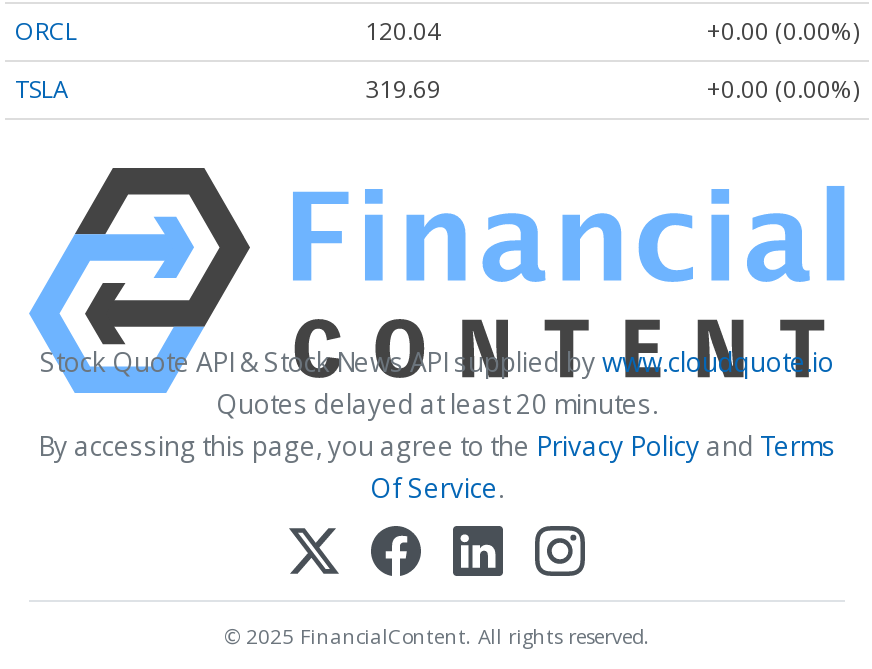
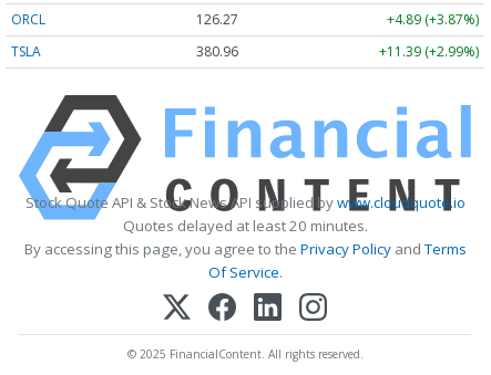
[365,14,441,48] 120.04 -> [196,10,238,29] 126.27
[707,14,859,48] +0.00 (0.00%) -> [387,10,479,29] +4.89 (+3.87%)
[365,72,441,106] 319.69 -> [196,42,238,61] 380.96
[707,72,859,106] +0.00 (0.00%) -> [379,42,479,61] +11.39 (+2.99%)

